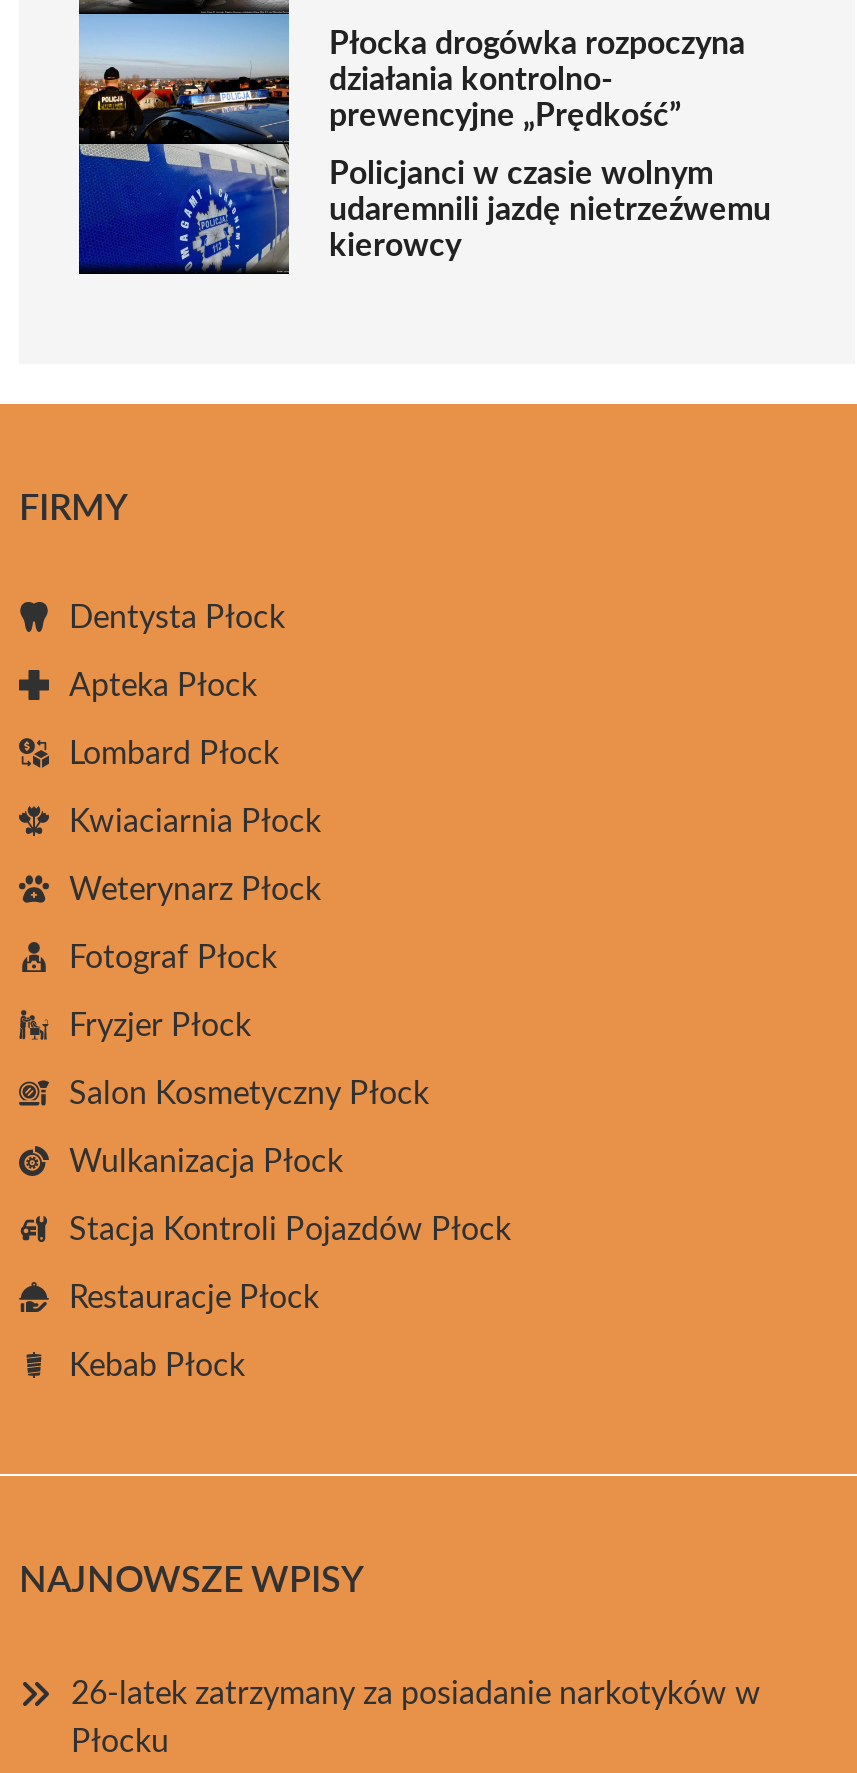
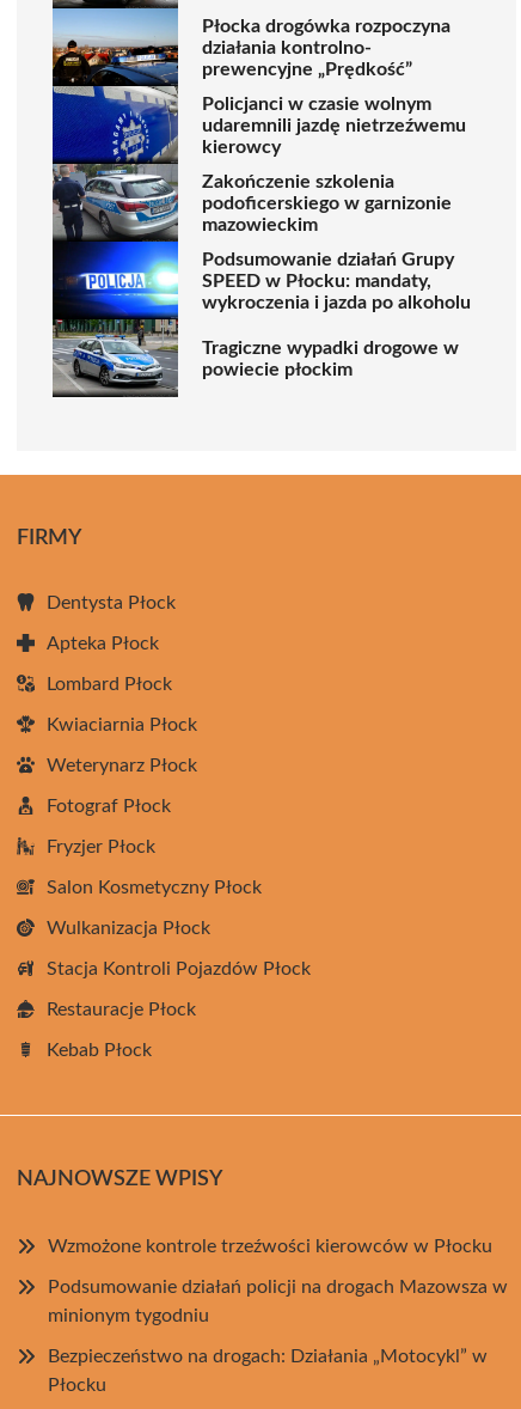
none -> [51,163,471,397] [image] | Zakończenie szkolenia | podoficerskiego w garnizonie | mazowieckim | Podsumowanie działań Grupy | SPEED w Płocku: mandaty, | wykroczenia i jazda po alkoholu | Tragiczne wypadki drogowe w | powiecie płockim
[71,1678,761,1710] 26-latek zatrzymany za posiadanie narkotyków w -> [48,1237,508,1366] Wzmożone kontrole trzeźwości kierowców w Płocku | Podsumowanie działań policji na drogach Mazowsza w | minionym tygodniu | Bezpieczeństwo na drogach: Działania „Motocykl” w

